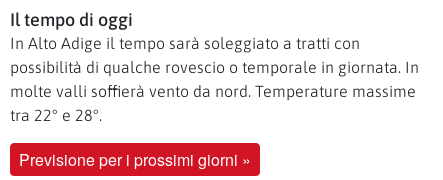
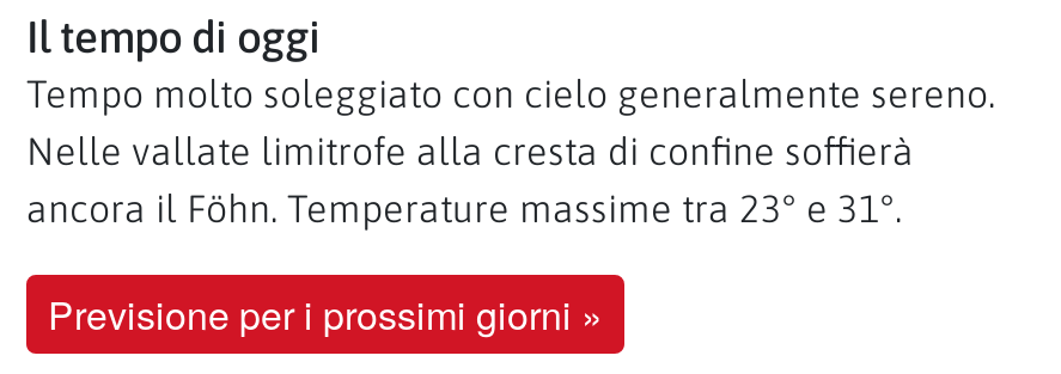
[10,34,419,124] In Alto Adige il tempo sarà soleggiato a tratti con | possibilità di qualche rovescio o temporale in giornata. In | molte valli soffierà vento da nord. Temperature massime | tra 22° e 28°. -> [26,73,995,230] Tempo molto soleggiato con cielo generalmente sereno. | Nelle vallate limitrofe alla cresta di confine soffierà | ancora il Föhn. Temperature massime tra 23° e 31°.

